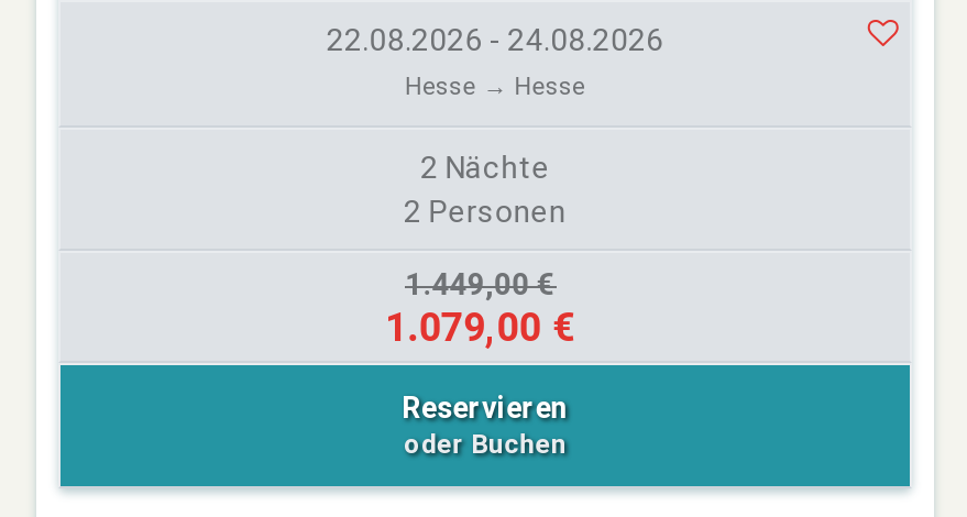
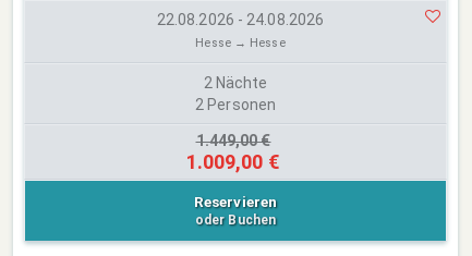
[385,304,576,350] 1.079,00 € -> [186,150,281,173] 1.009,00 €

